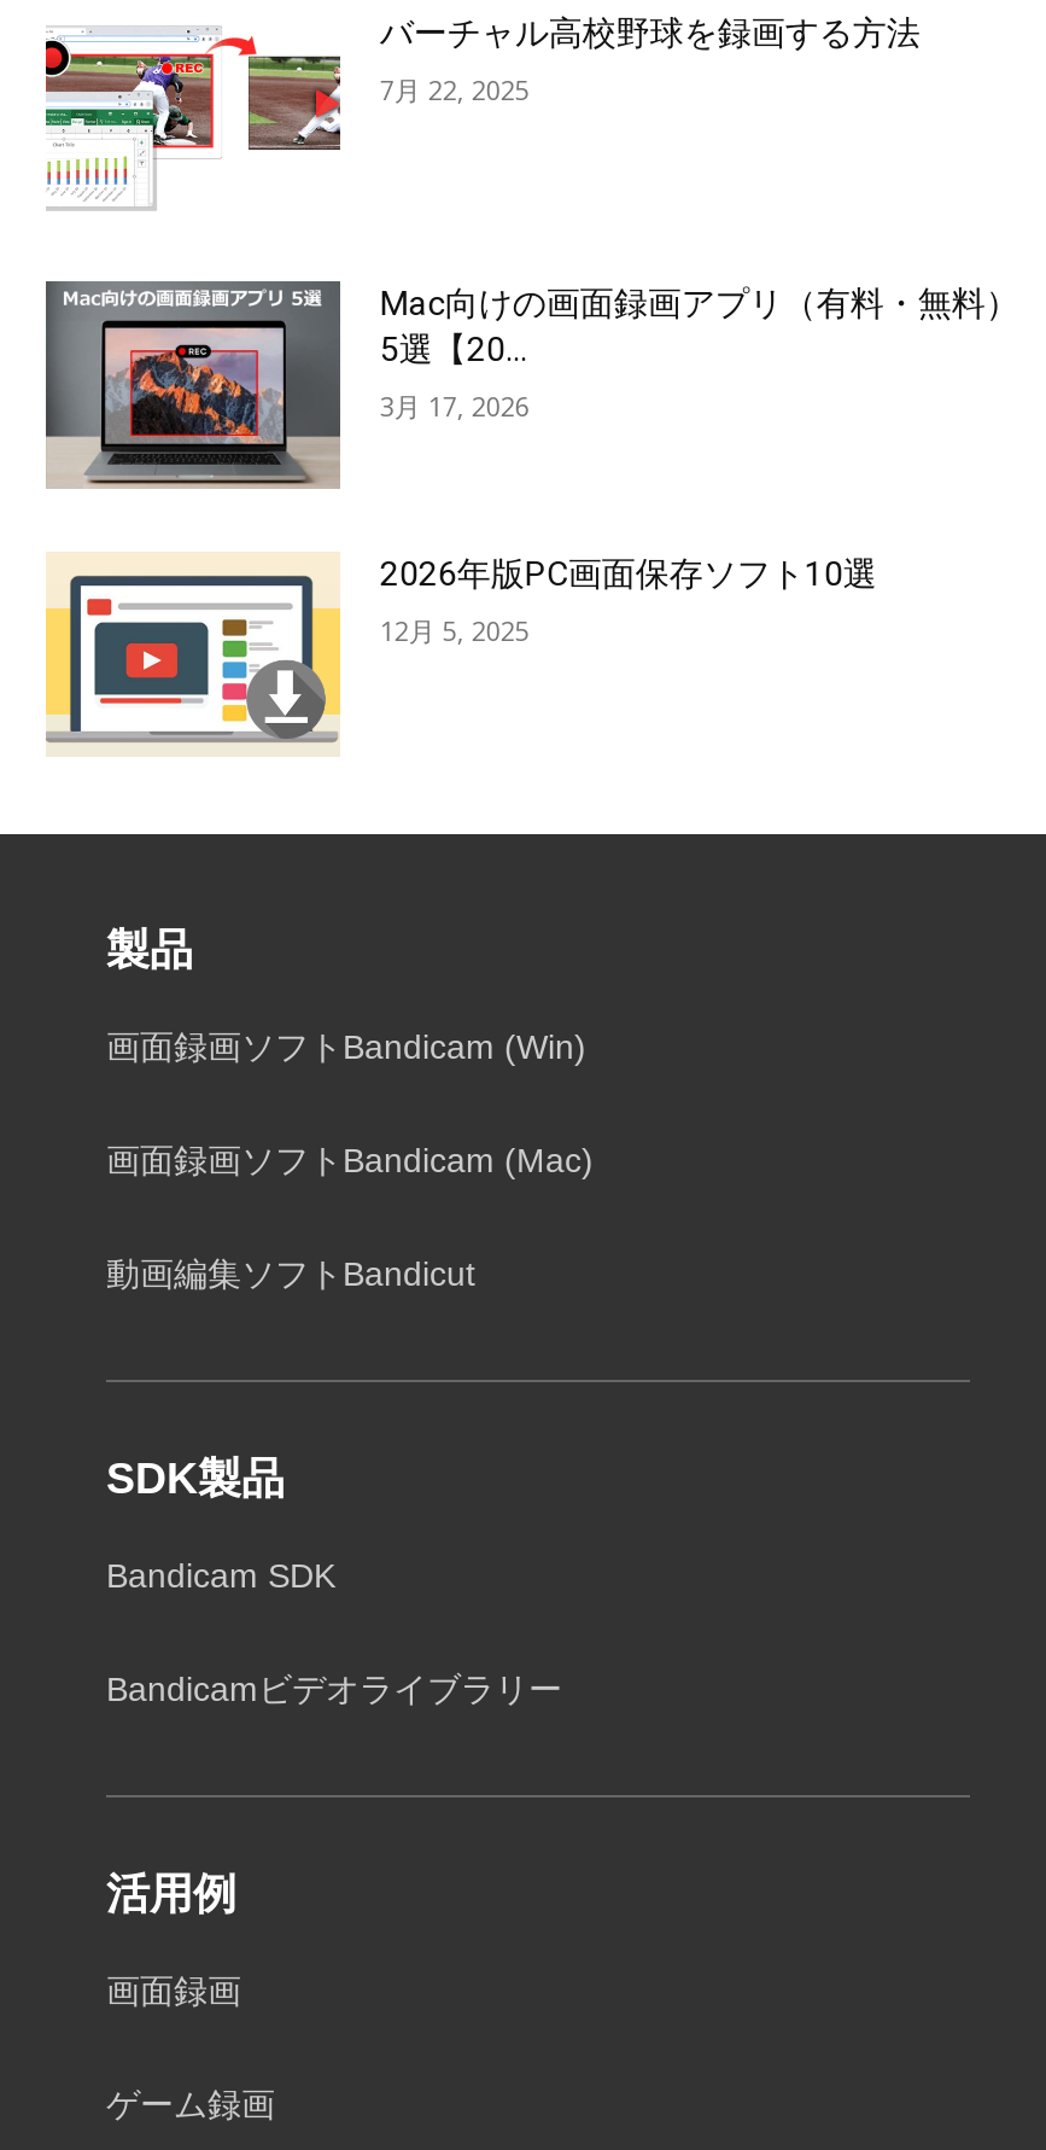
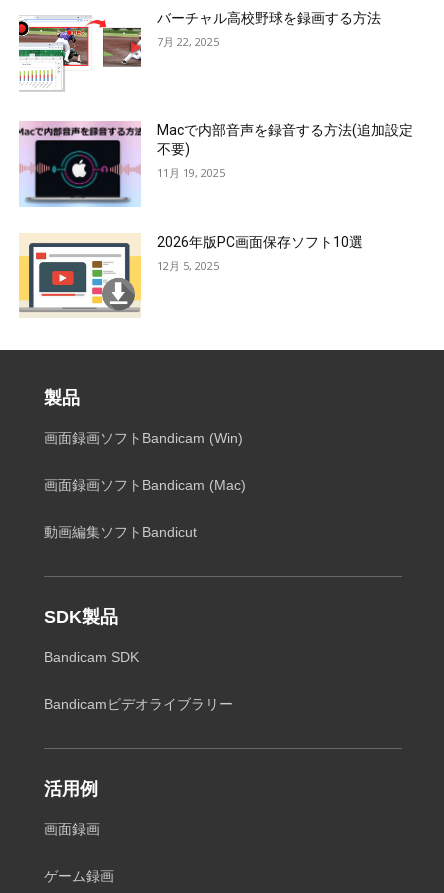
[43,279,1019,491] [image] | Mac向けの画面録画アプリ（有料・無料） | 5選【20... -> [19,121,413,207] [image] | Macで内部音声を録音する方法(追加設定 | 不要)
[380,388,529,424] 3月 17, 2026 -> [157,165,225,180] 11月 19, 2025

